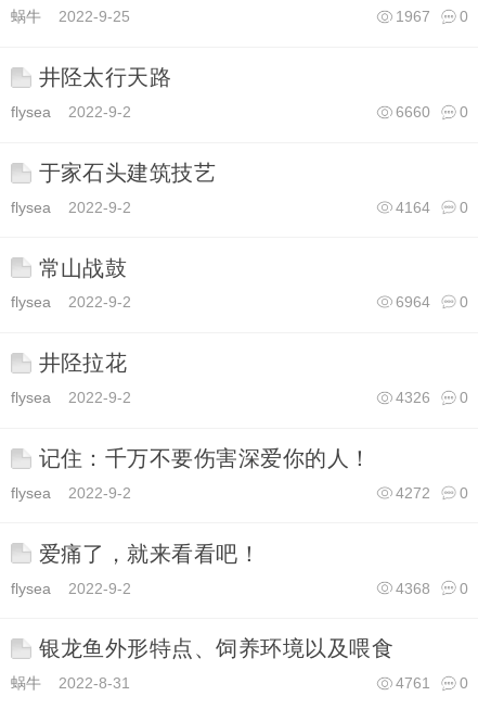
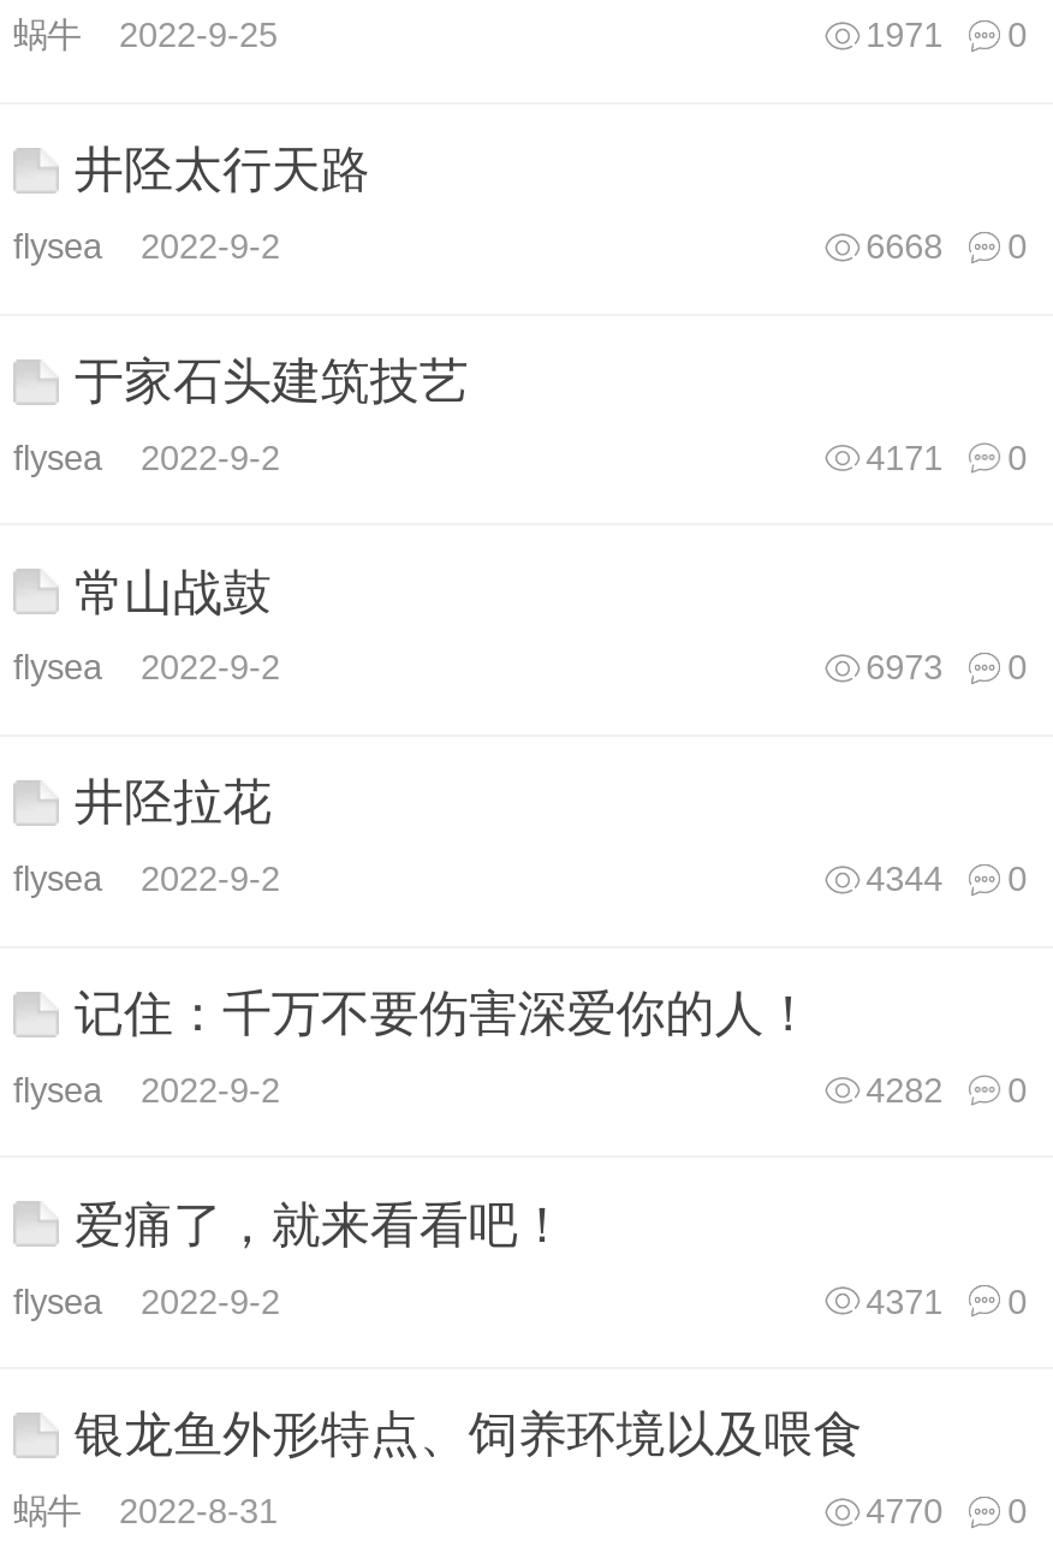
[395,8,468,26] 1967 0 -> [866,17,1027,55] 1971 0
[395,103,468,121] 6660 0 -> [866,227,1027,266] 6668 0
[395,198,468,216] 4164 0 -> [866,438,1027,477] 4171 0
[395,294,468,311] 6964 0 -> [866,649,1027,688] 6973 0
[395,389,468,406] 4326 0 -> [866,860,1027,899] 4344 0
[395,484,468,501] 4272 0 -> [866,1071,1027,1109] 4282 0
[395,579,468,597] 4368 0 -> [866,1282,1027,1320] 4371 0
[395,674,468,692] 4761 0 -> [866,1492,1027,1531] 4770 0

